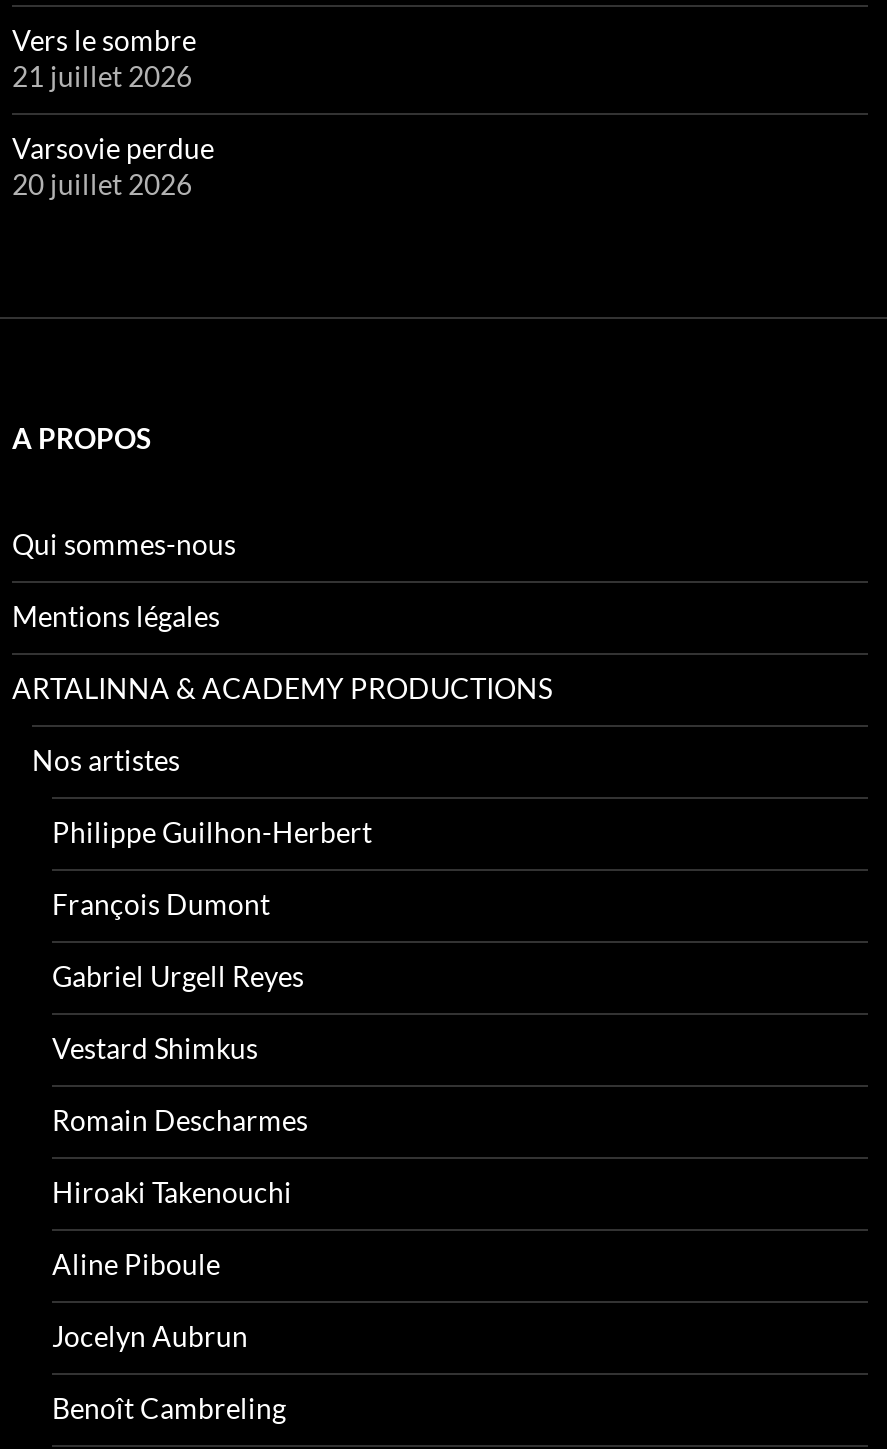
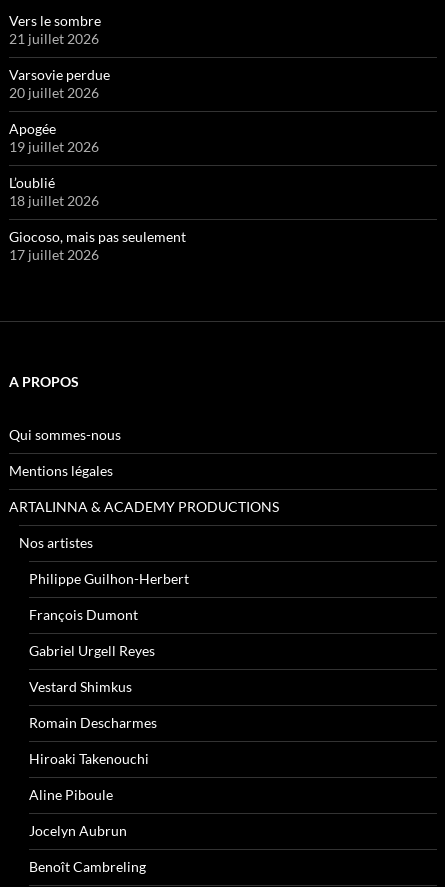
none -> [9,120,186,263] Apogée | 19 juillet 2026 | L’oublié | 18 juillet 2026 | Giocoso, mais pas seulement | 17 juillet 2026

